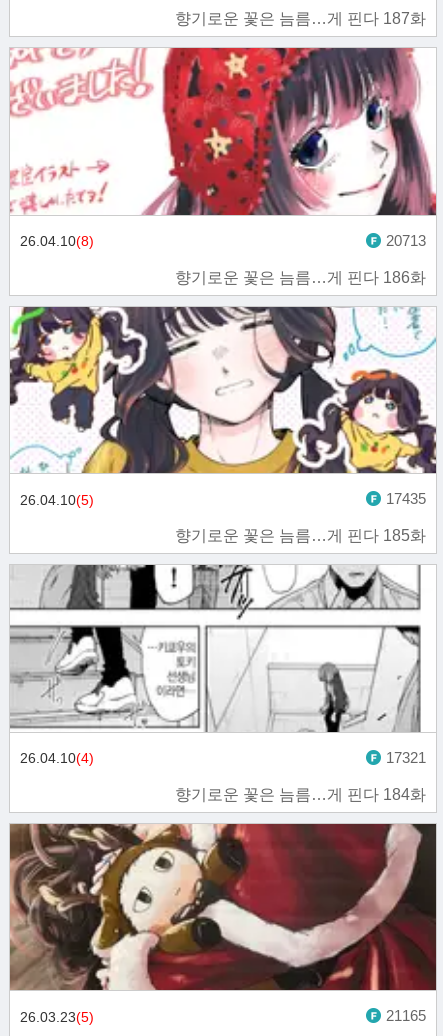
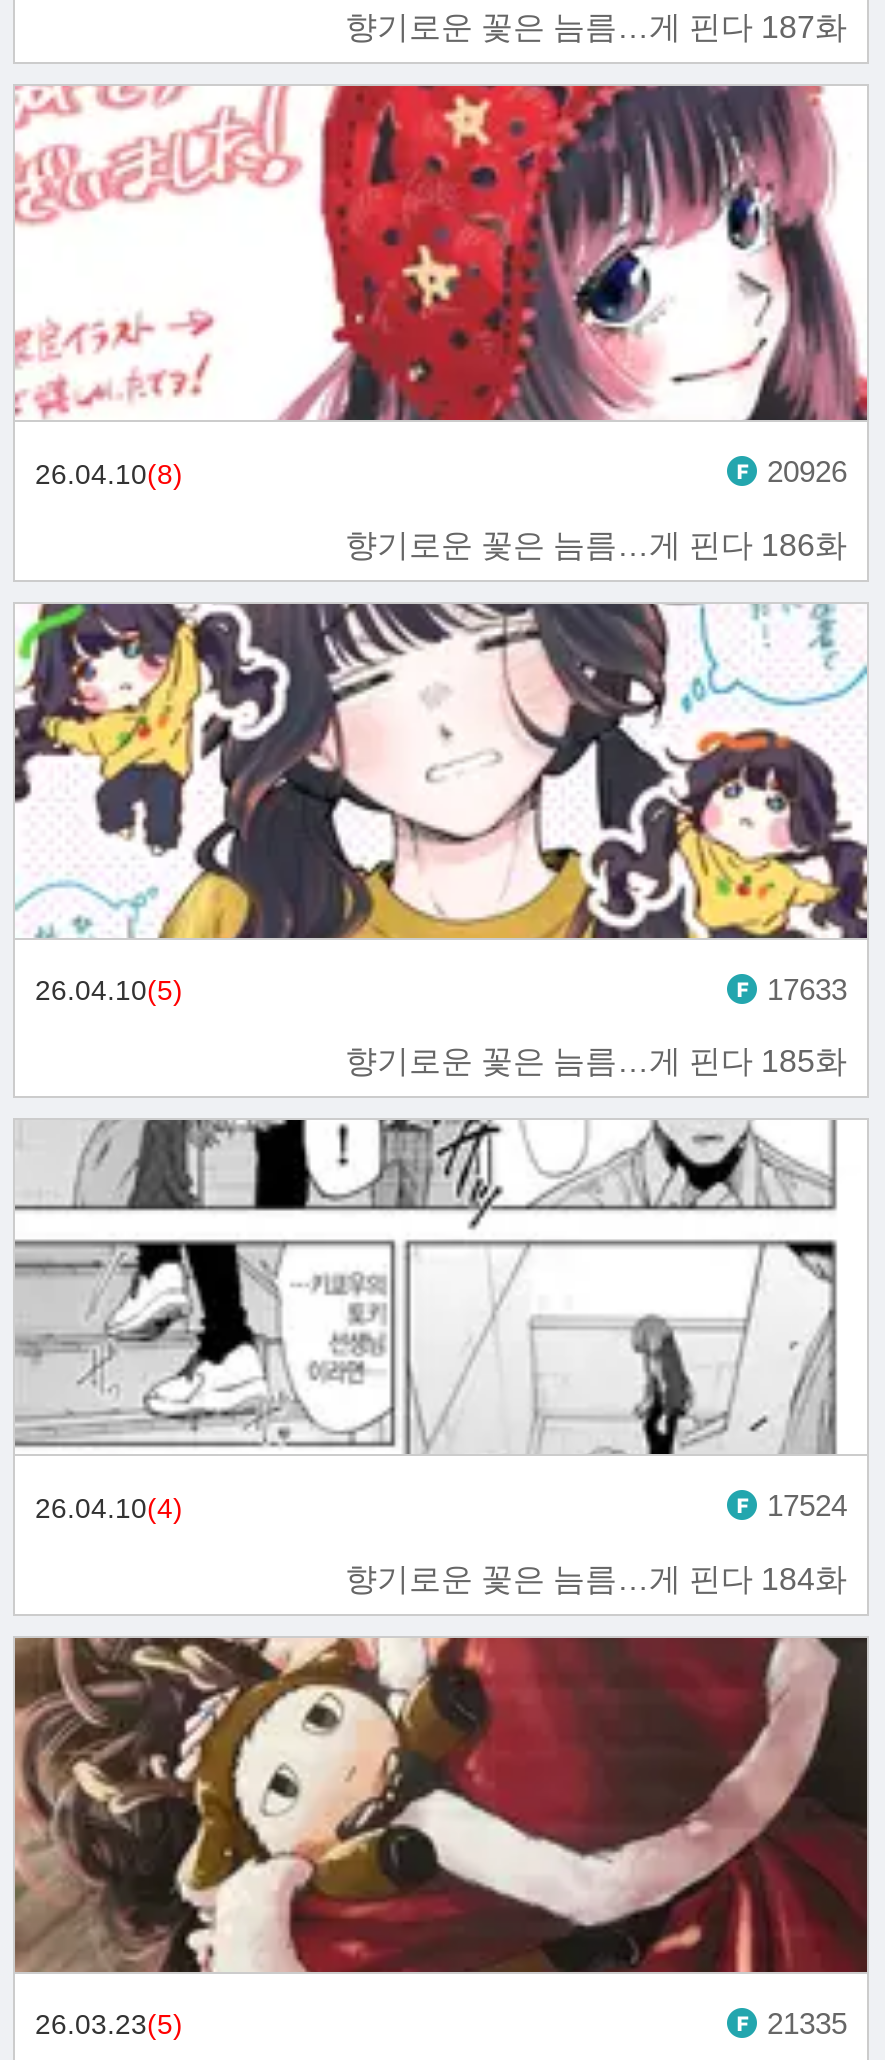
[386,232,426,249] 20713 -> [767,454,847,488] 20926
[386,490,426,507] 17435 -> [767,971,847,1005] 17633
[386,749,426,766] 17321 -> [767,1488,847,1522] 17524
[386,1007,426,1024] 21165 -> [767,2005,847,2039] 21335

